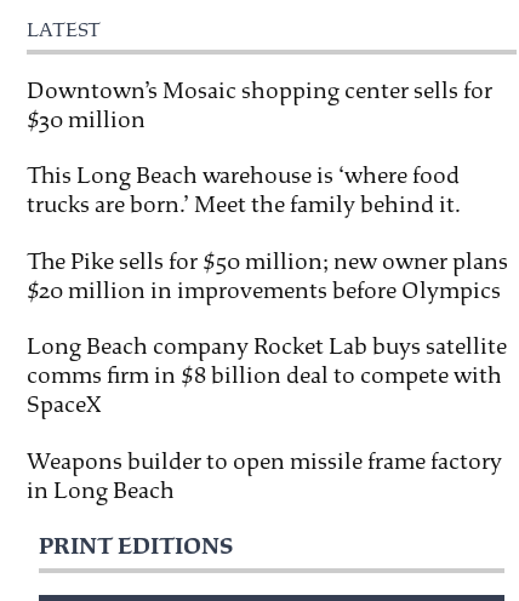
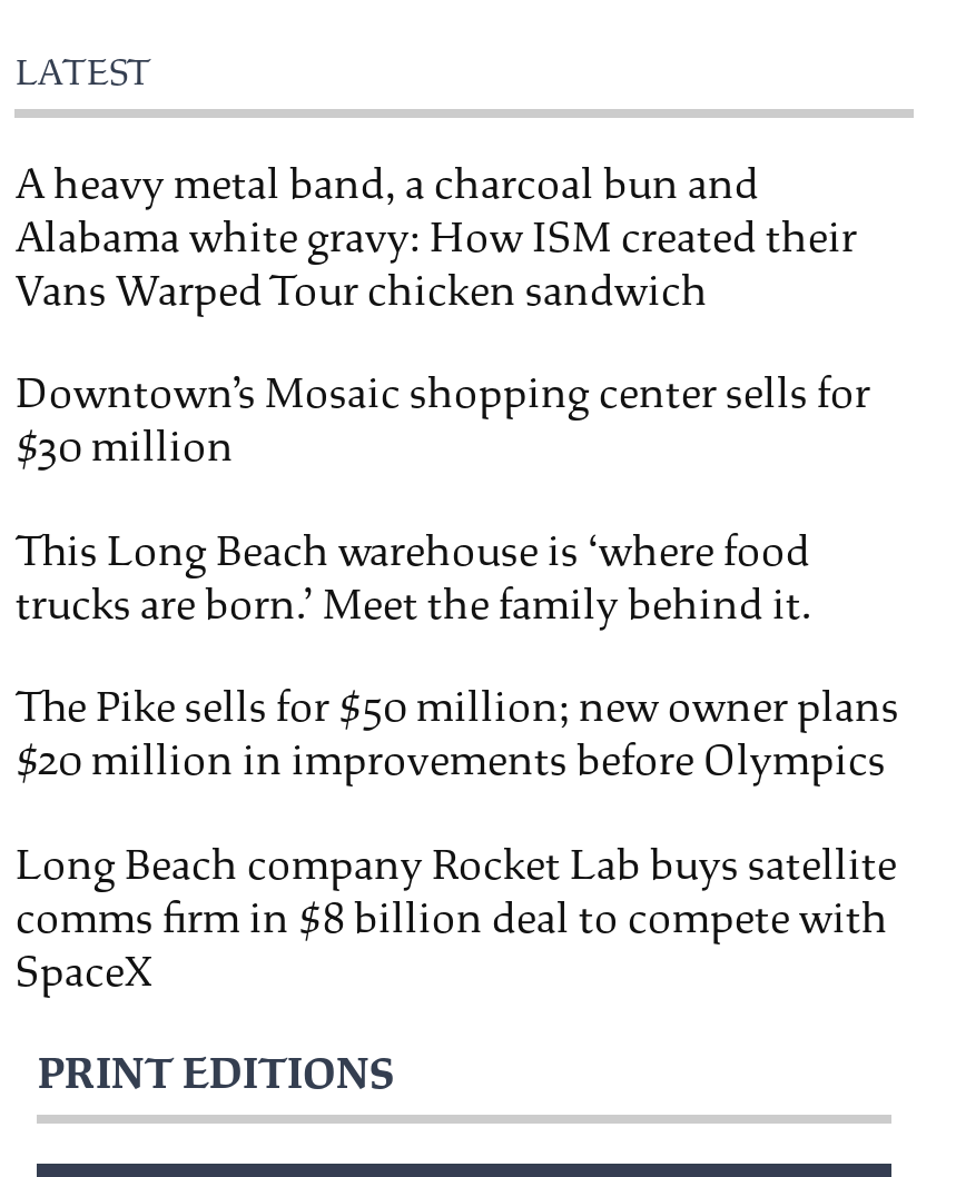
none -> [15,158,857,318] A heavy metal band, a charcoal bun and | Alabama white gravy: How ISM created their | Vans Warped Tour chicken sandwich
moved [27,76,509,420] -> [15,368,899,999]: Downtown’s Mosaic shopping center sells for | $30 million | This Long Beach warehouse is ‘where food | ... | comms firm in $8 billion deal to compete with | SpaceX
[27,447,503,505] Weapons builder to open missile frame factory | in Long Beach -> none

